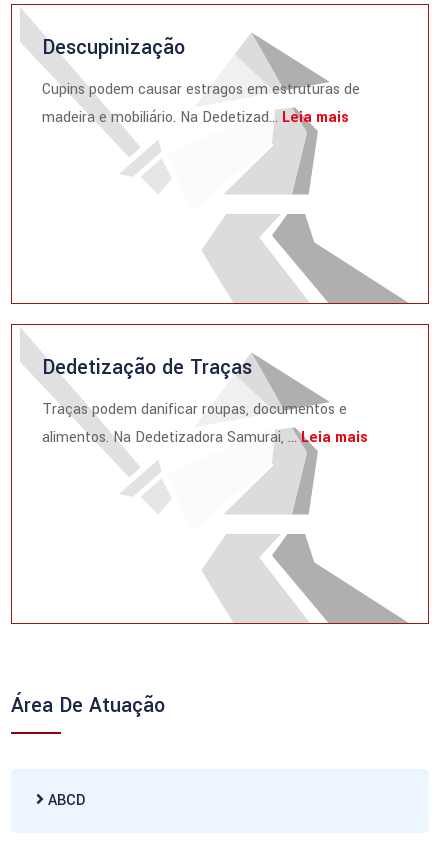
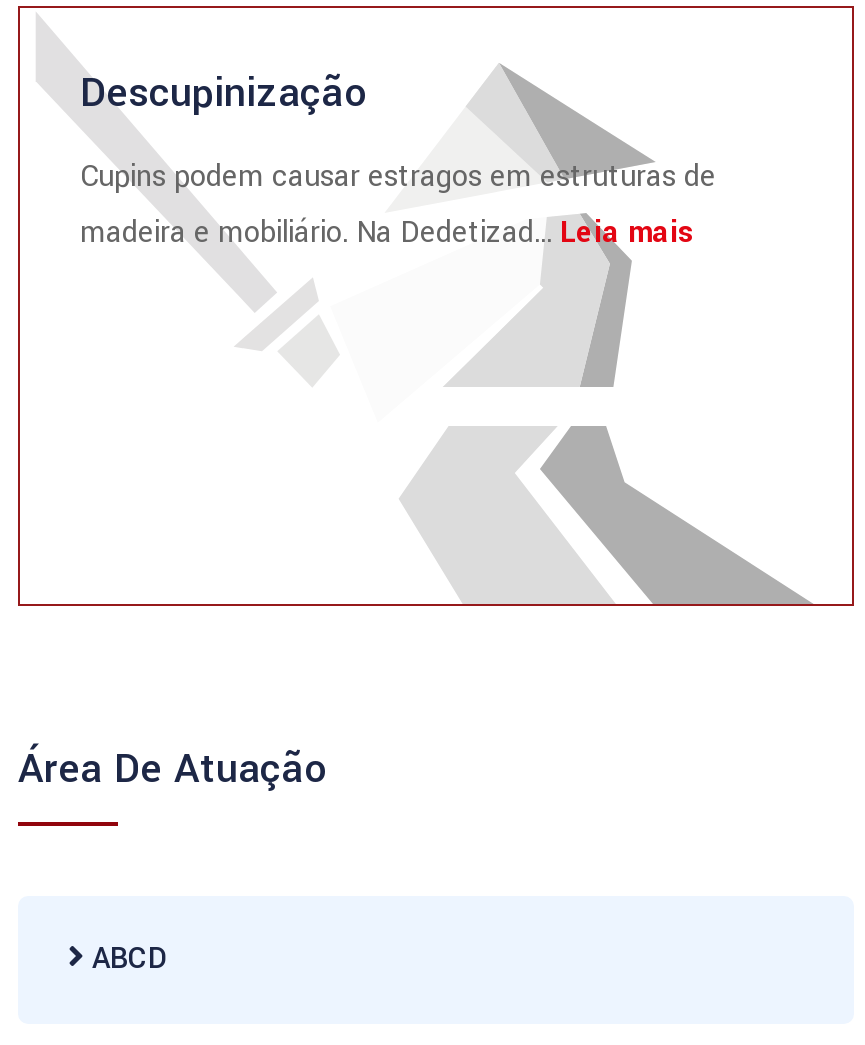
[42,353,368,448] Dedetização de Traças | Traças podem danificar roupas, documentos e | alimentos. Na Dedetizadora Samurai, ...Leia mais -> none

